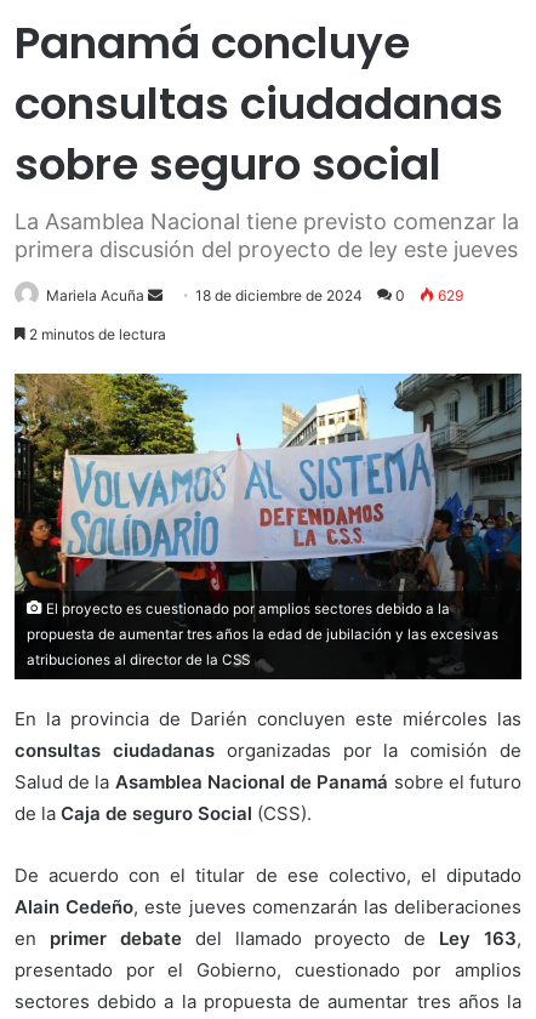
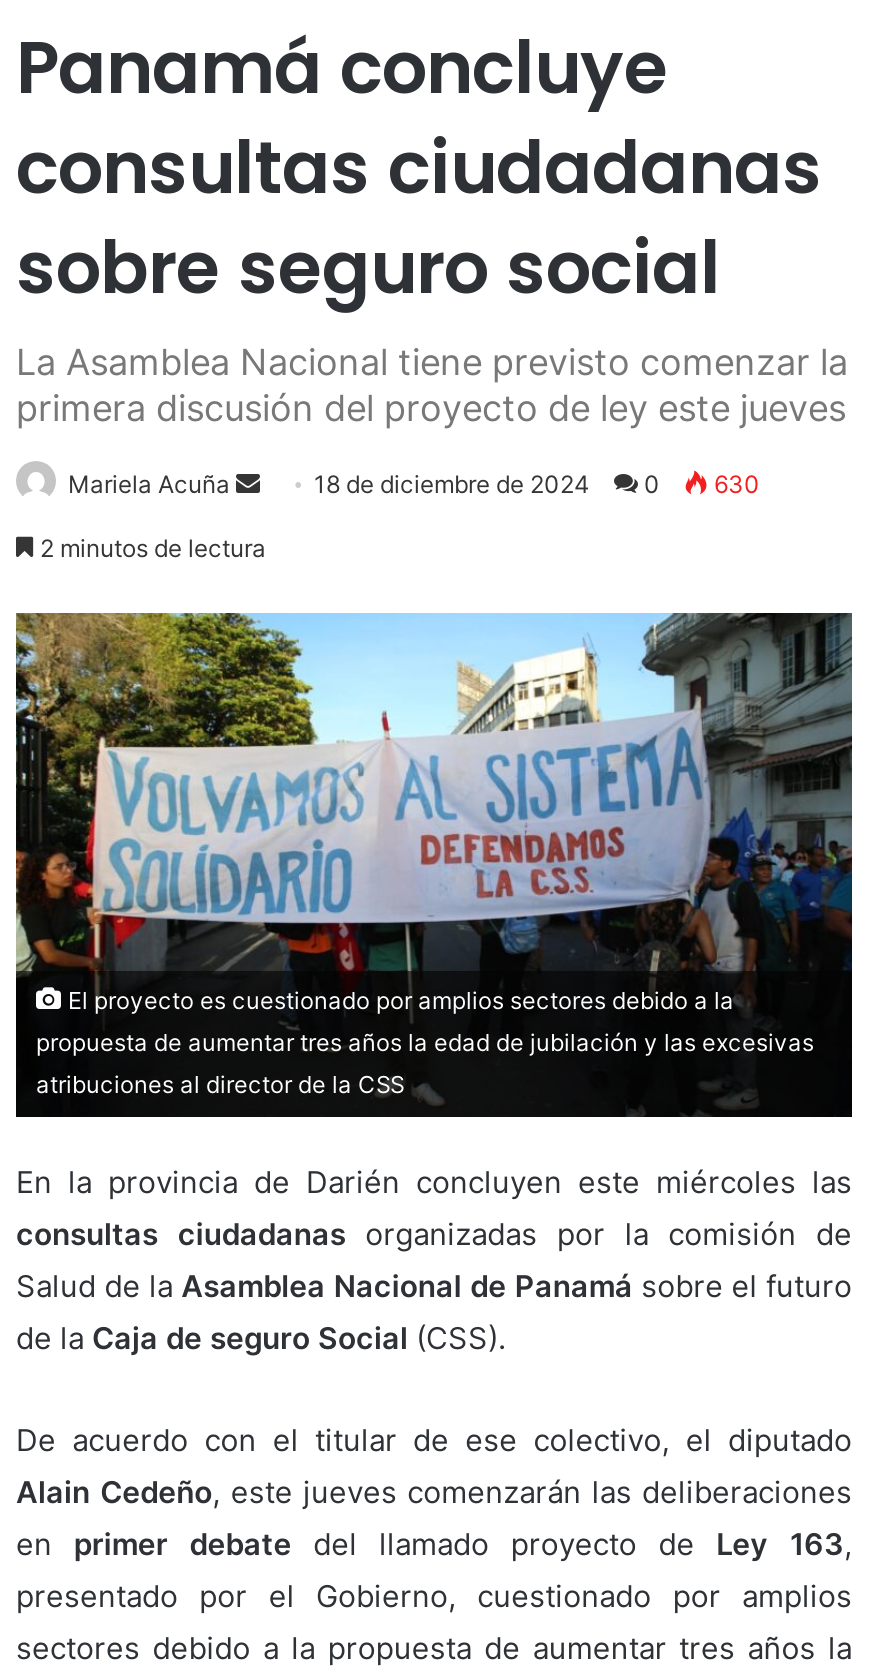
[434,286,463,304] 629 -> [708,469,760,499] 630

